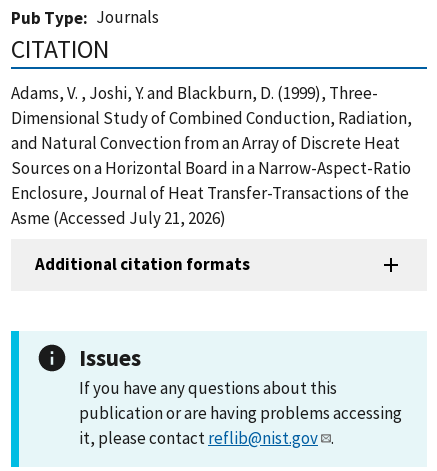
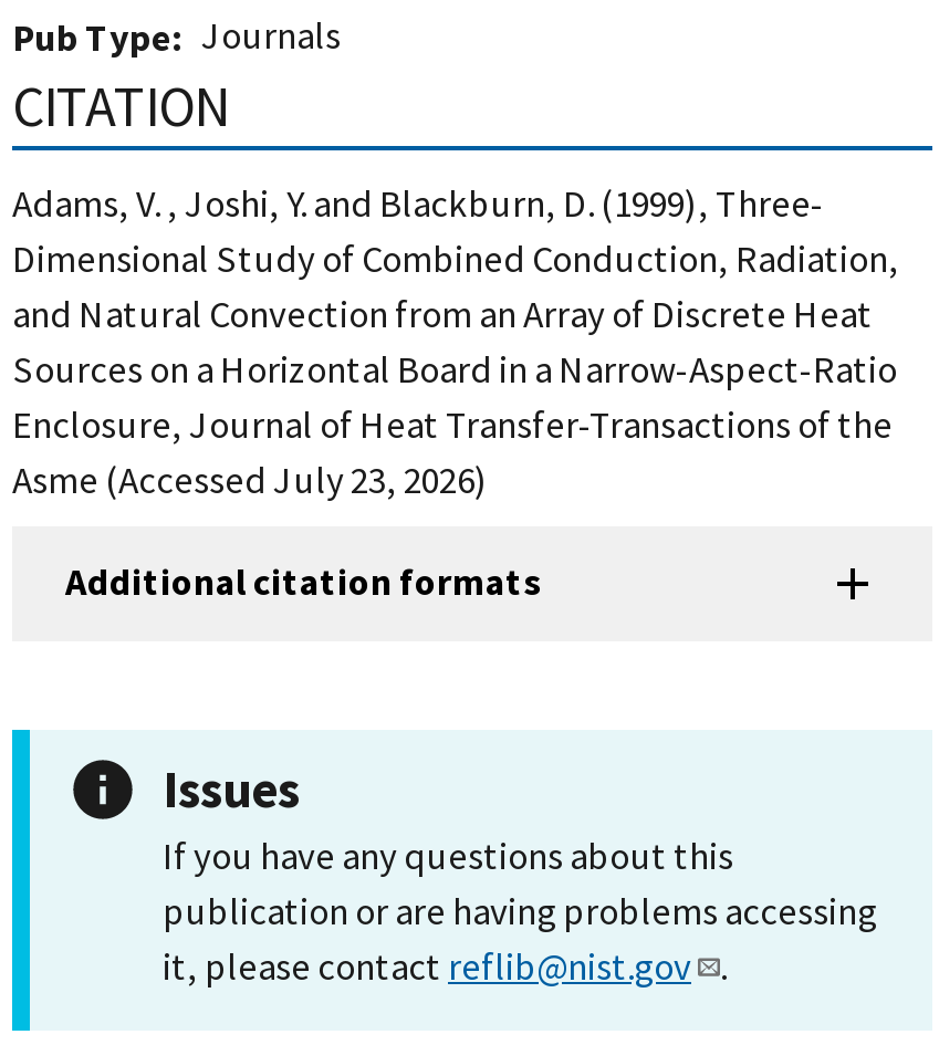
[11,207,226,229] Asme (Accessed July 21, 2026) -> [12,455,488,504] Asme (Accessed July 23, 2026)

